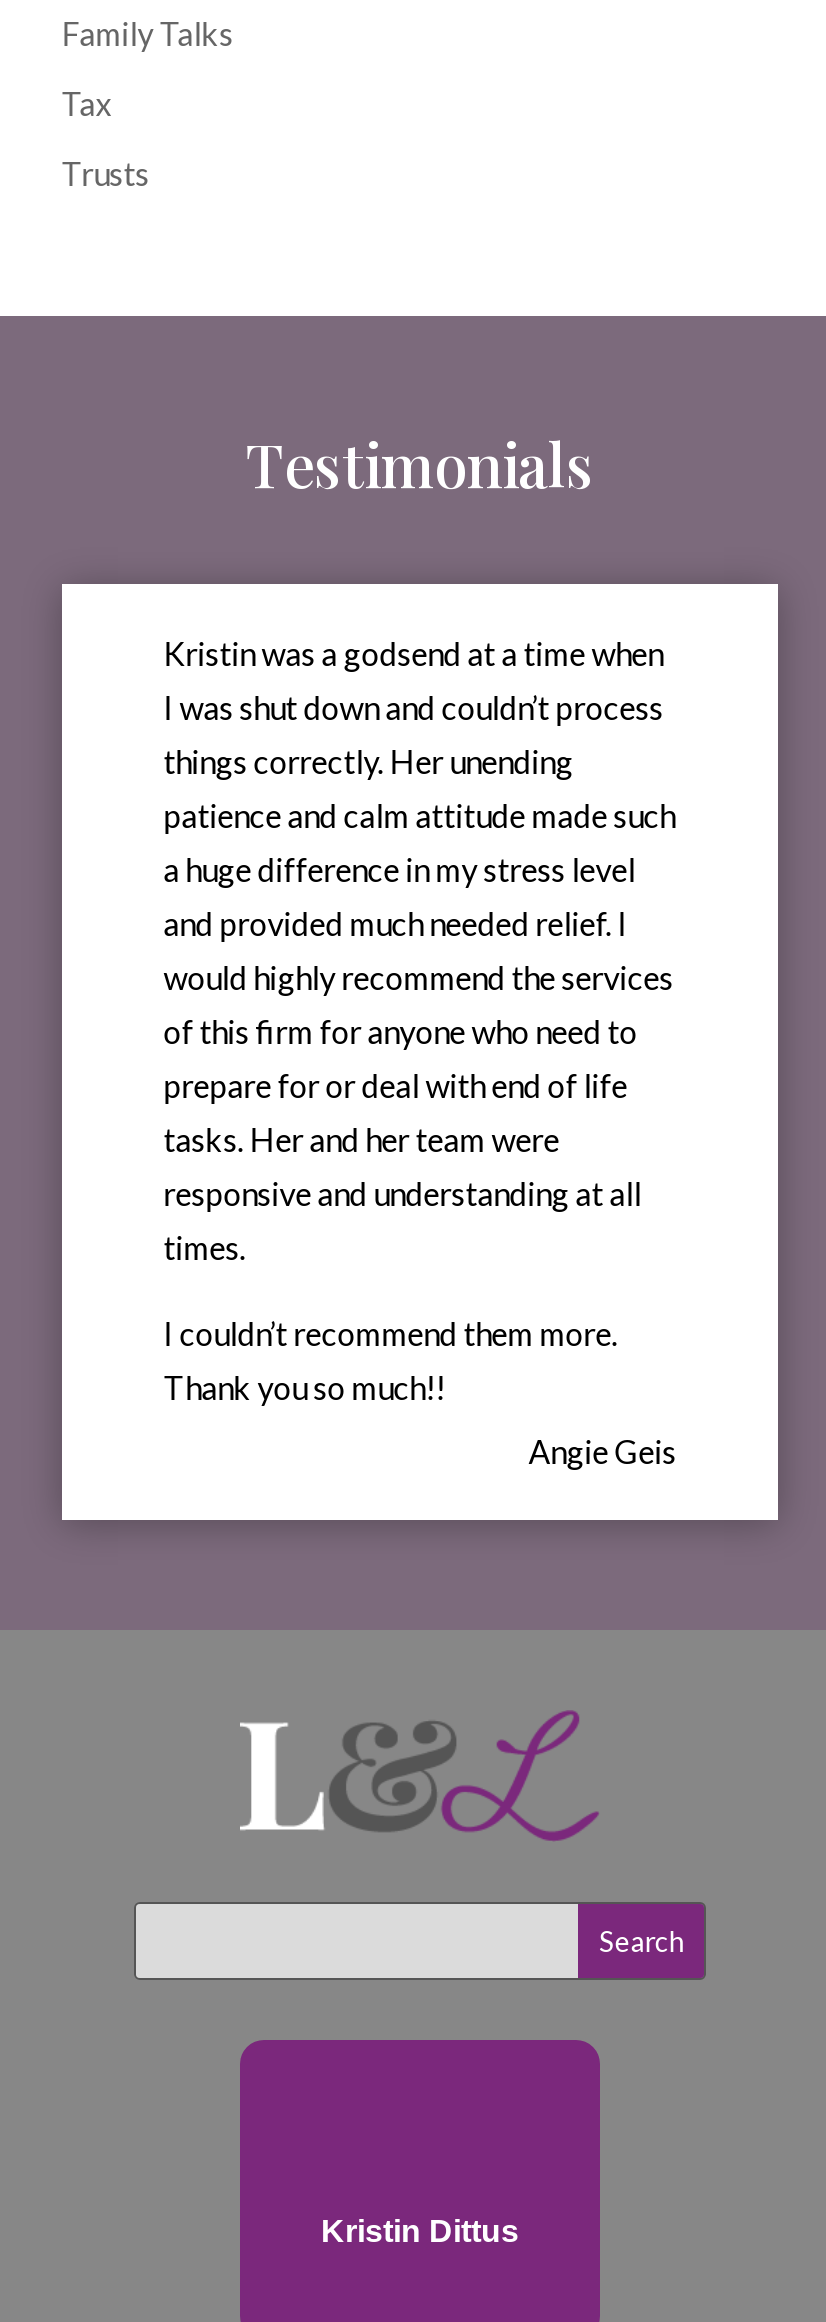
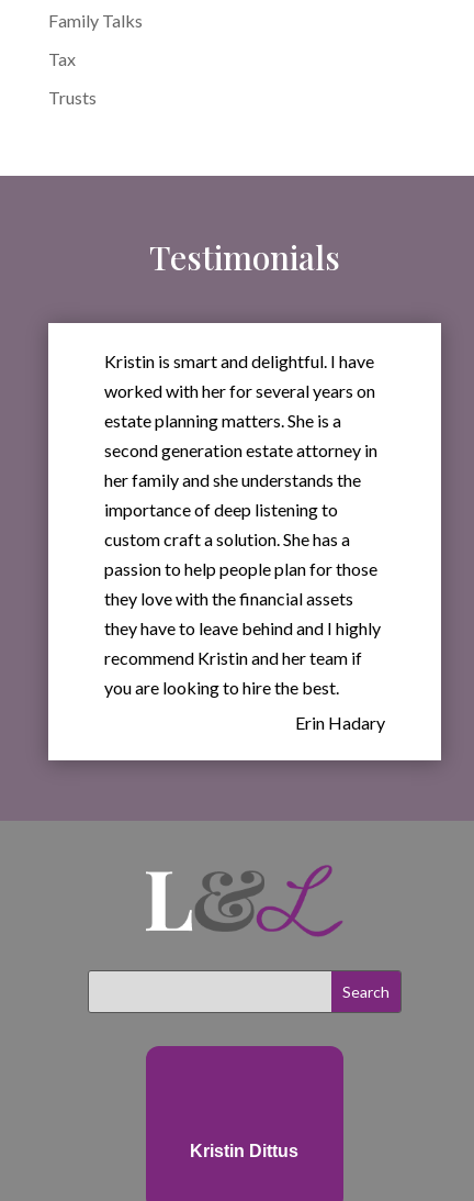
[164,634,676,1470] Kristin was a godsend at a time when | I was shut down and couldn’t process | things correctly. Her unending | patience and calm attitude made such | a huge difference in my stress level | and provided much needed relief. I | would highly recommend the services | of this firm for anyone who need to | prepare for or deal with end of life | tasks. Her and her team were | responsive and understanding at all | times. | I couldn’t recommend them more. | Thank you so much!! | Angie Geis -> [104,351,385,733] Kristin is smart and delightful. I have | worked with her for several years on | estate planning matters. She is a | second generation estate attorney in | her family and she understands the | importance of deep listening to | custom craft a solution. She has a | passion to help people plan for those | they love with the financial assets | they have to leave behind and I highly | recommend Kristin and her team if | you are looking to hire the best. | Erin Hadary

